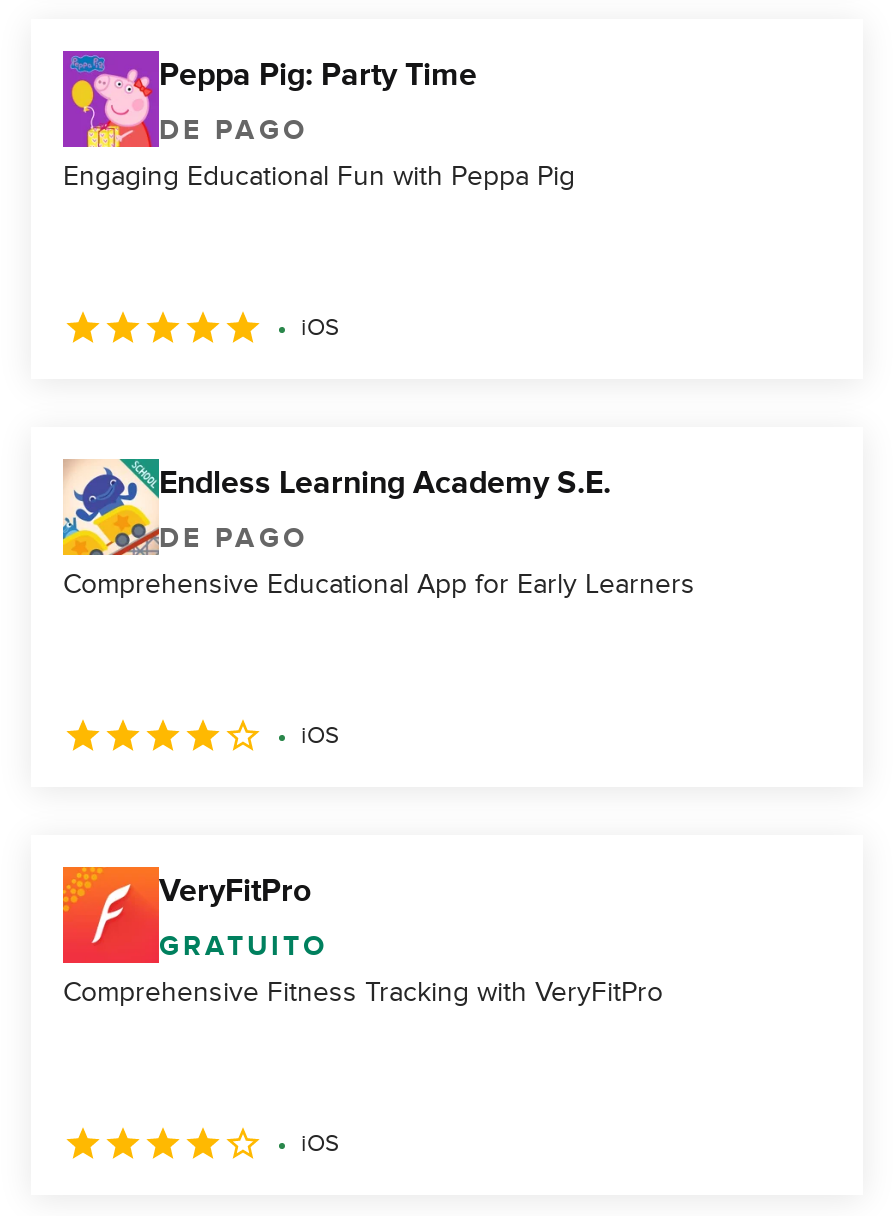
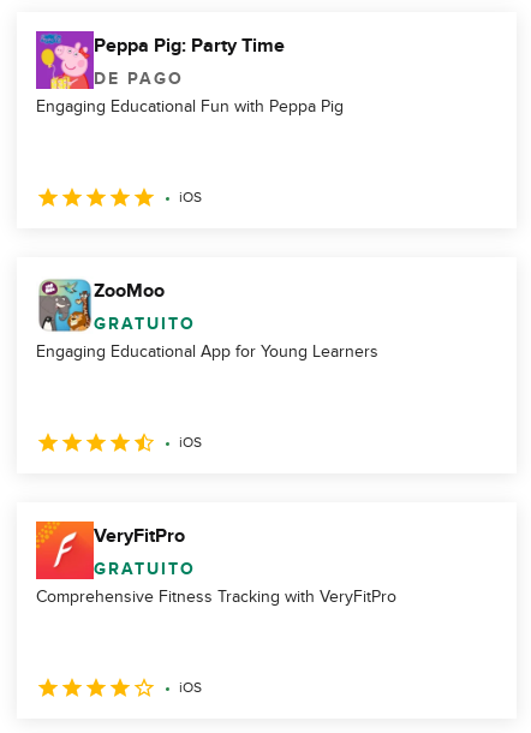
[61,457,695,601] [image] | Endless Learning Academy S.E. | DE PAGO | Comprehensive Educational App for Early Learners -> [36,276,378,362] [image] | ZooMoo | GRATUITO | Engaging Educational App for Young Learners

